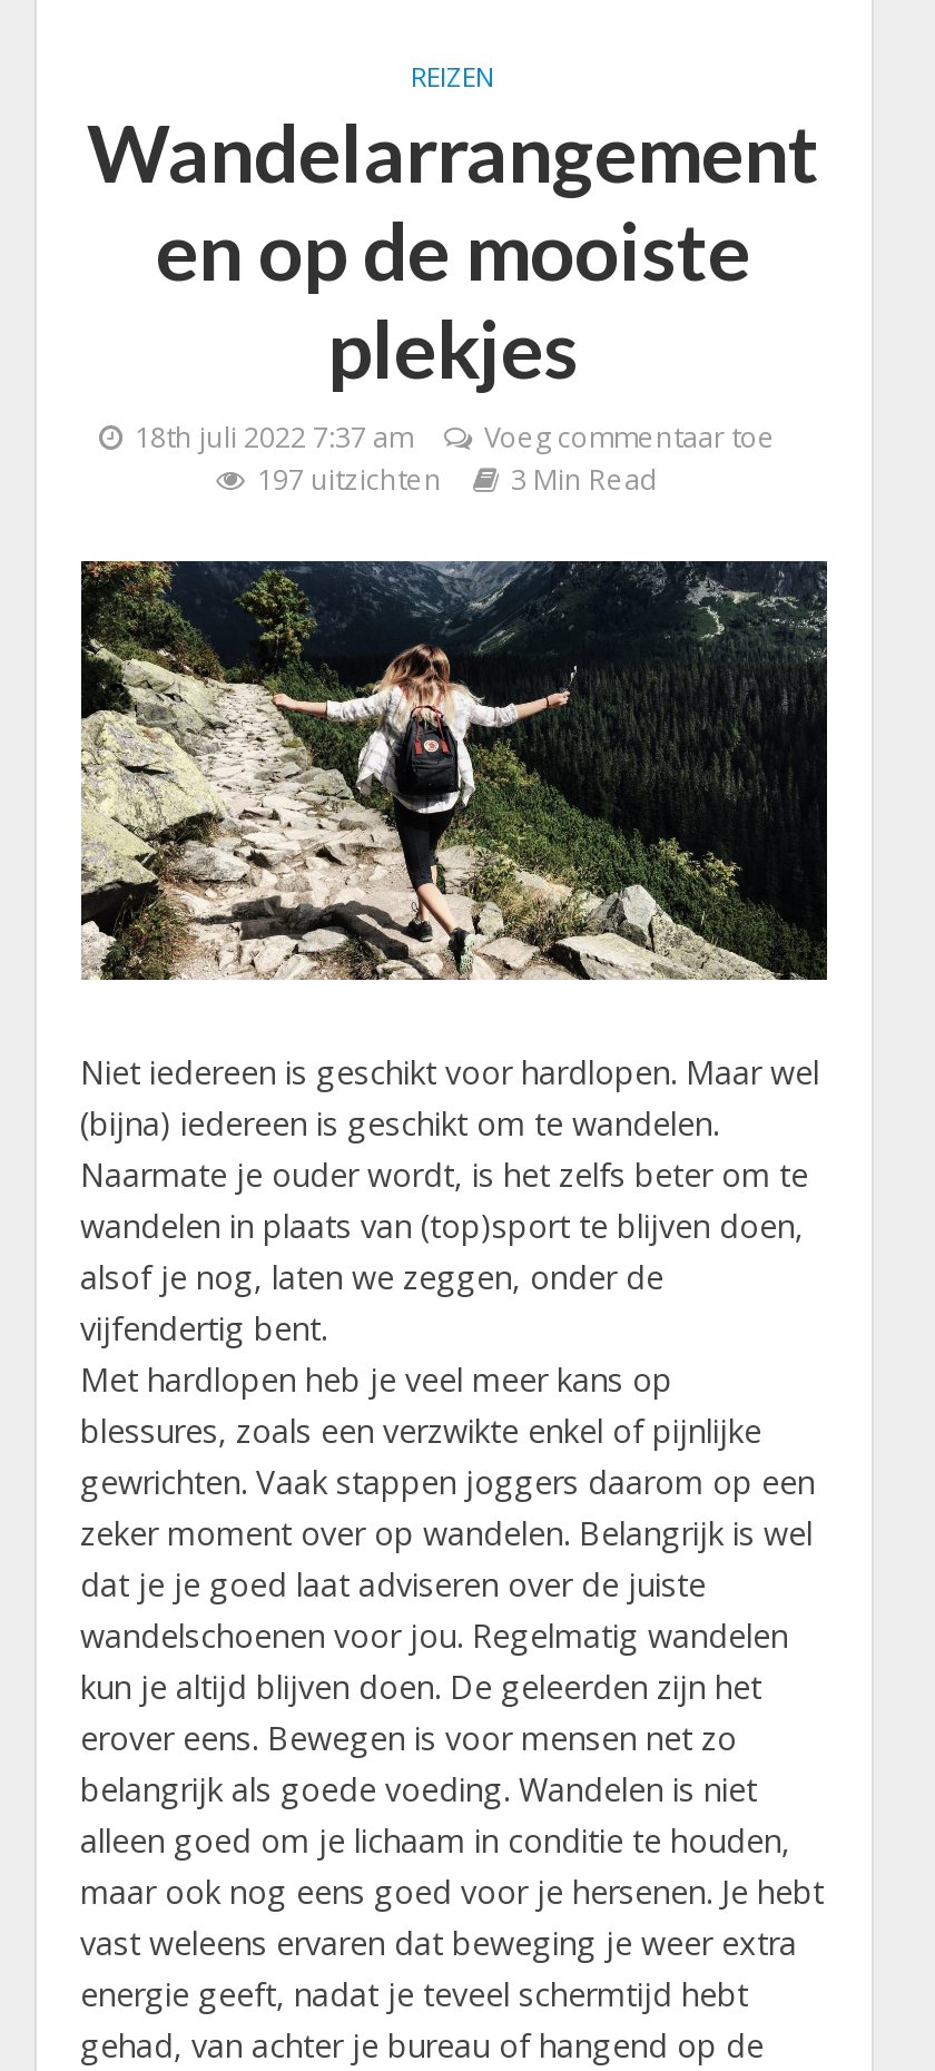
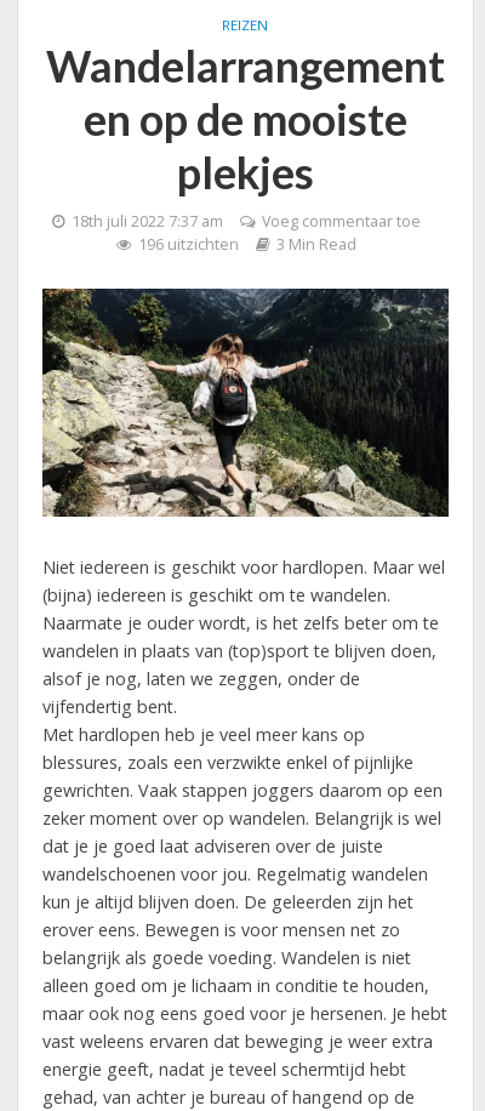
[257,461,658,499] 197 uitzichten 3 Min Read -> [138,234,356,255] 196 uitzichten 3 Min Read

